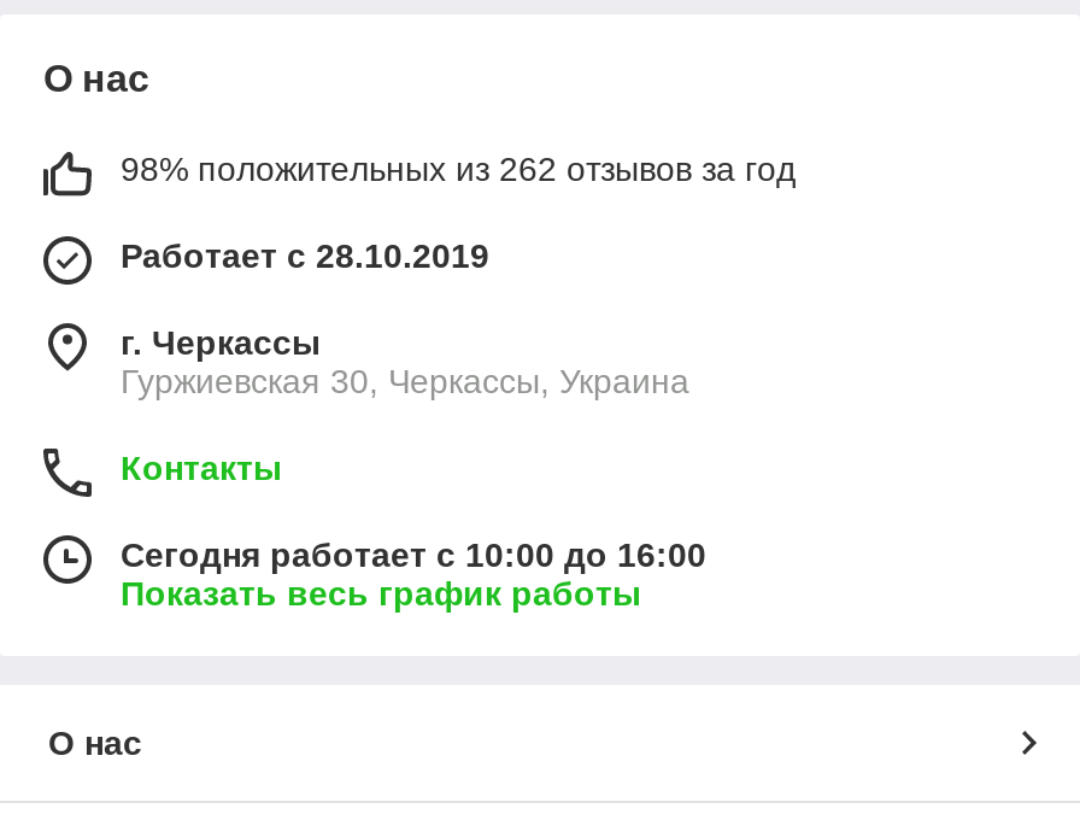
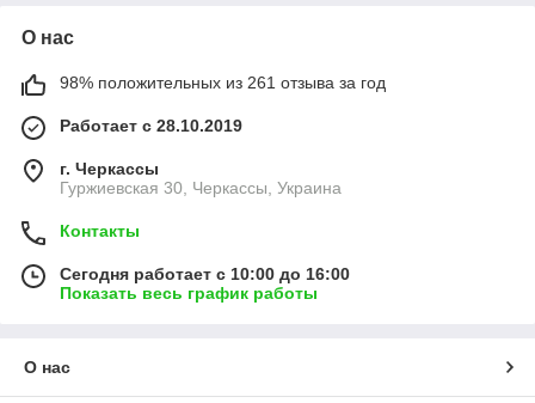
[121,149,796,188] 98% положительных из 262 отзывов за год -> [60,73,386,92] 98% положительных из 261 отзыва за год

